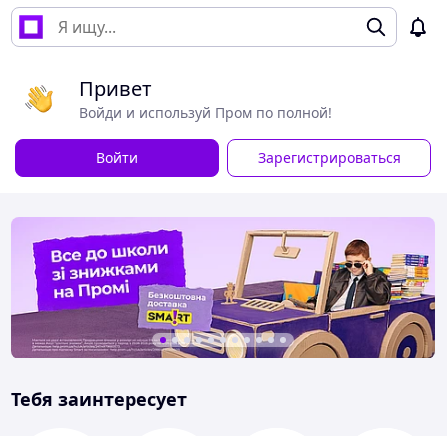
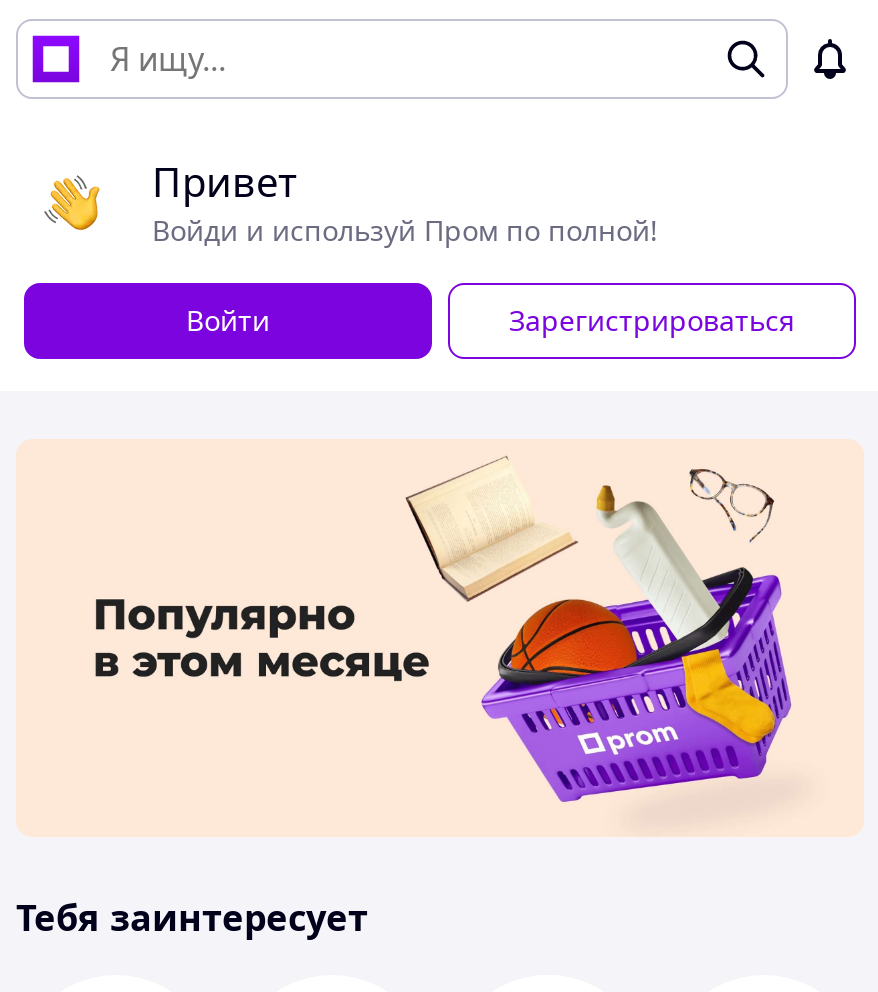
[10,217,436,359] [image] -> [18,441,862,835] [image]

